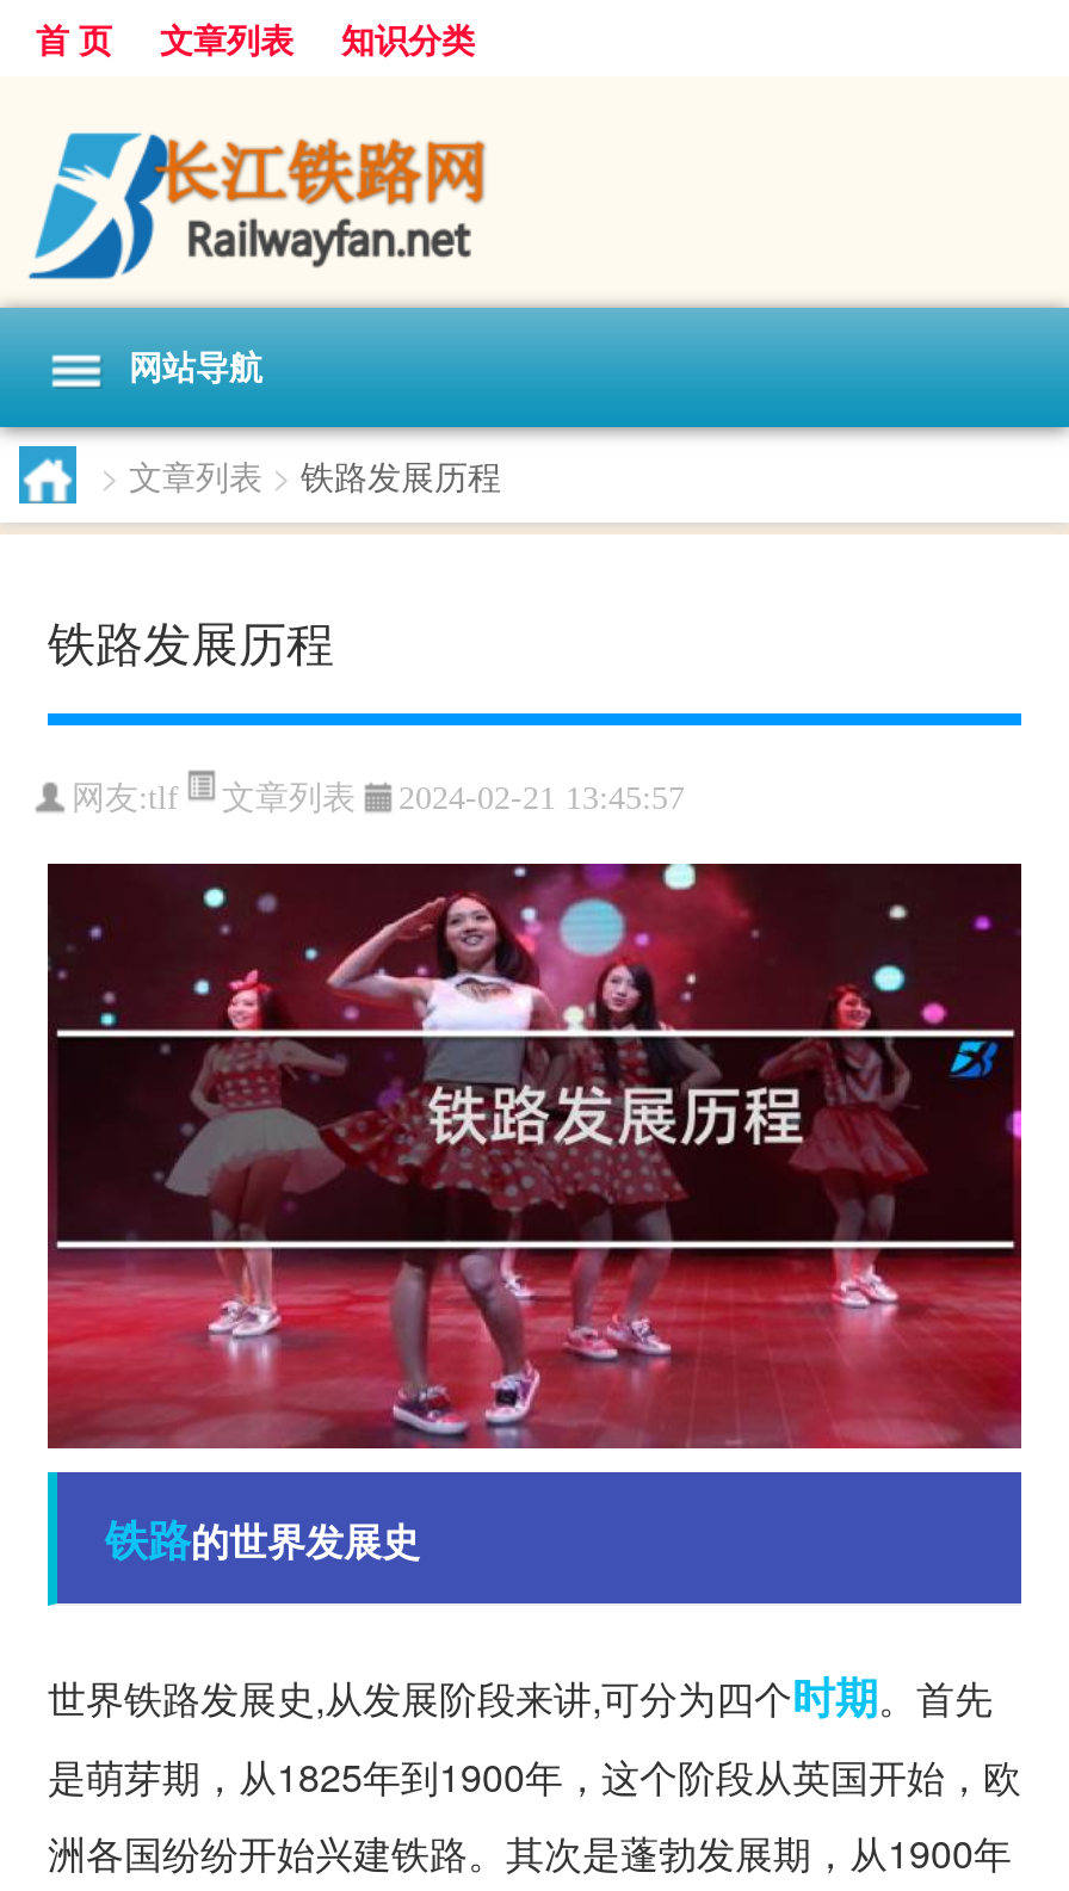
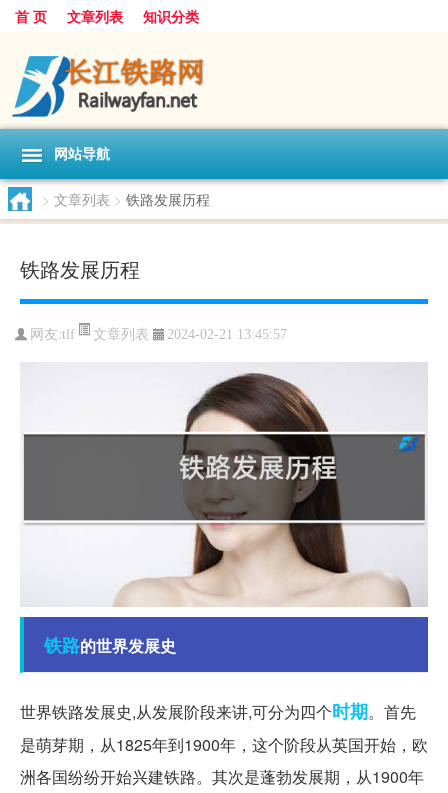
[45,861,1024,1451] [image] -> [20,362,428,607] [image]

